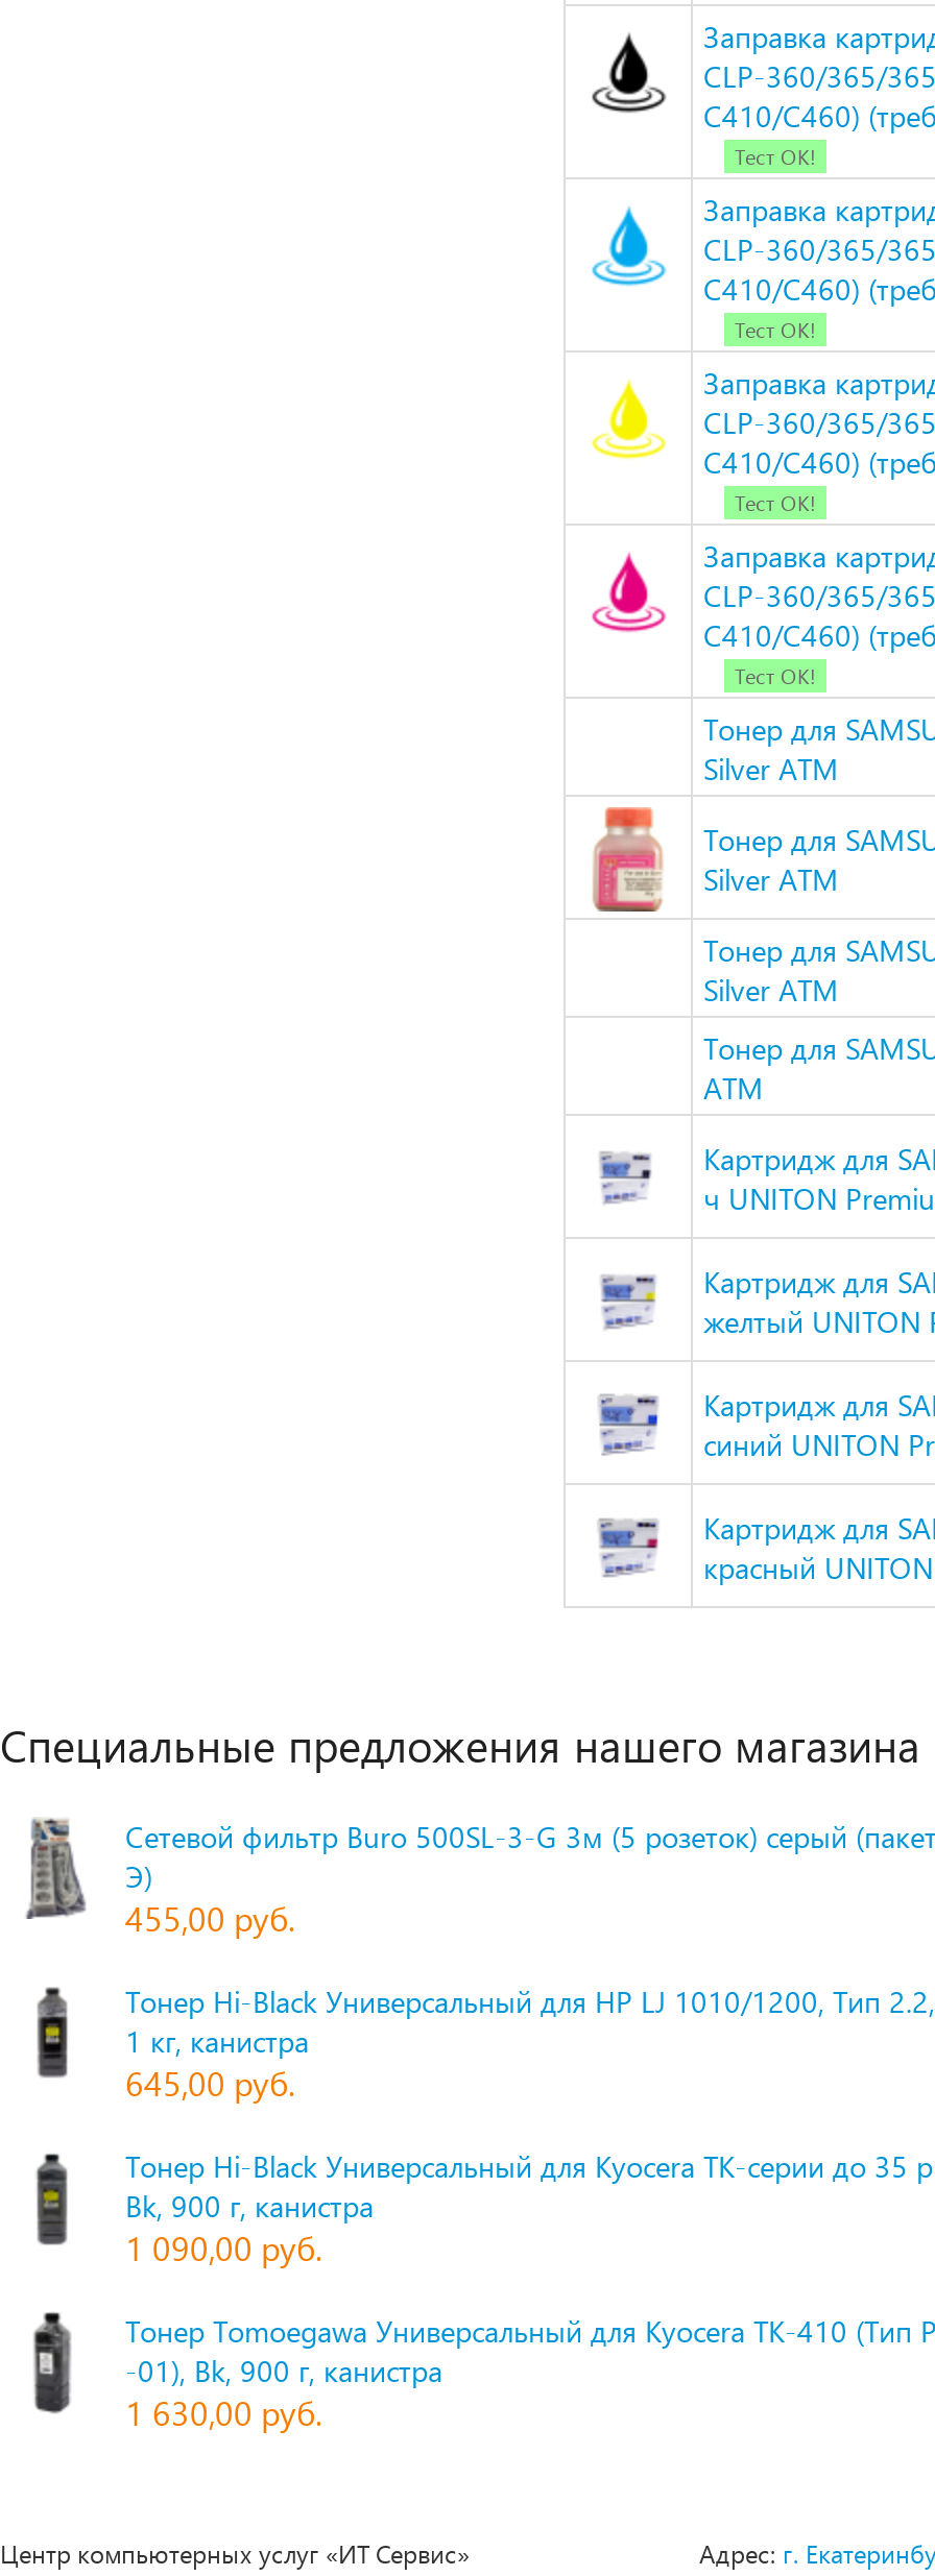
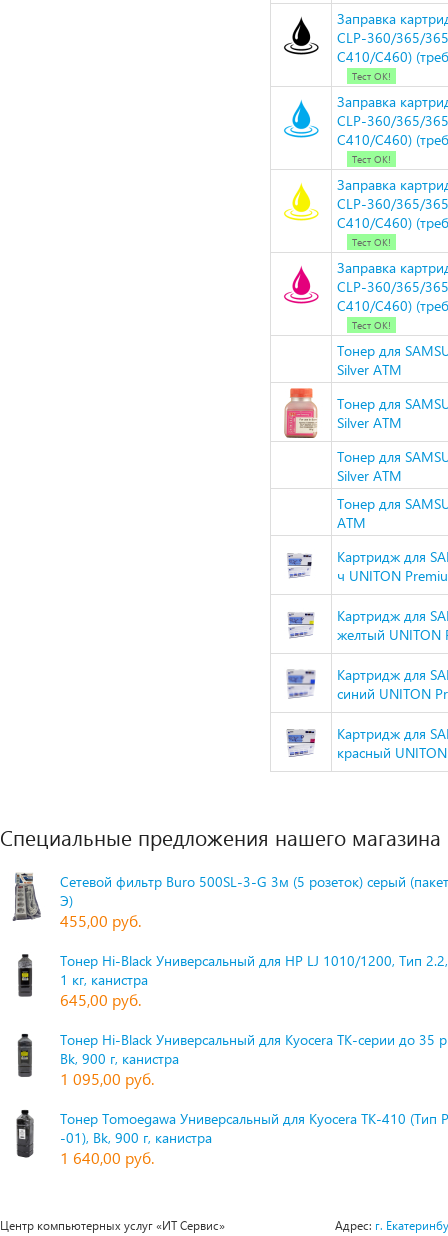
[125,2226,321,2269] 1 090,00 руб. -> [60,1068,154,1089] 1 095,00 руб.
[125,2390,321,2434] 1 630,00 руб. -> [60,1147,154,1168] 1 640,00 руб.

